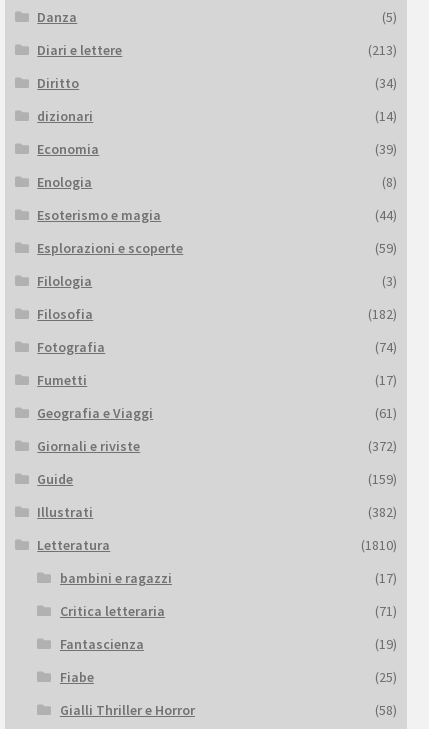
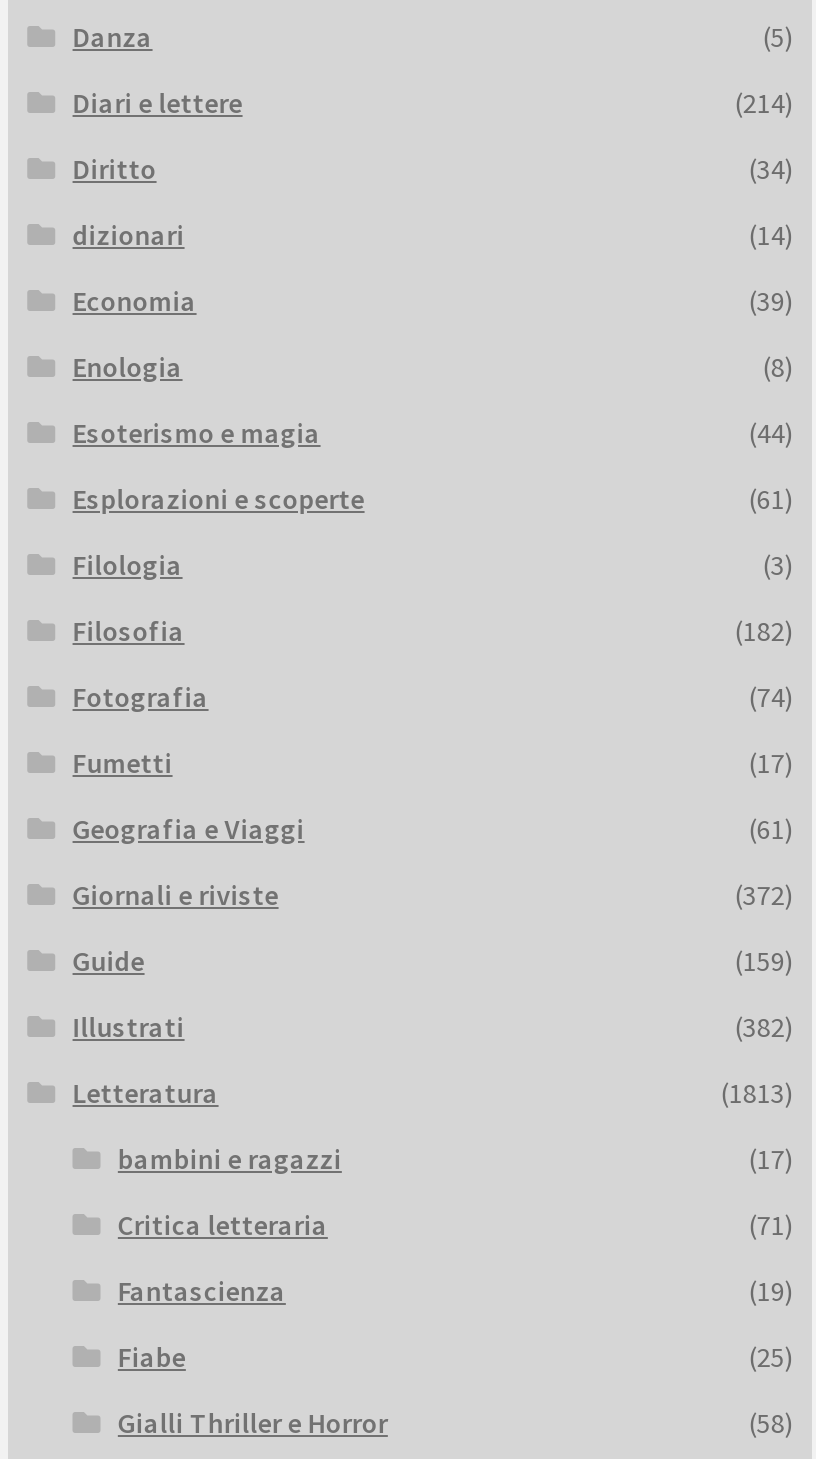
[368,41,397,59] (213) -> [735,85,793,121] (214)
[375,239,397,257] (59) -> [749,481,793,517] (61)
[361,536,397,554] (1810) -> [721,1075,793,1111] (1813)

